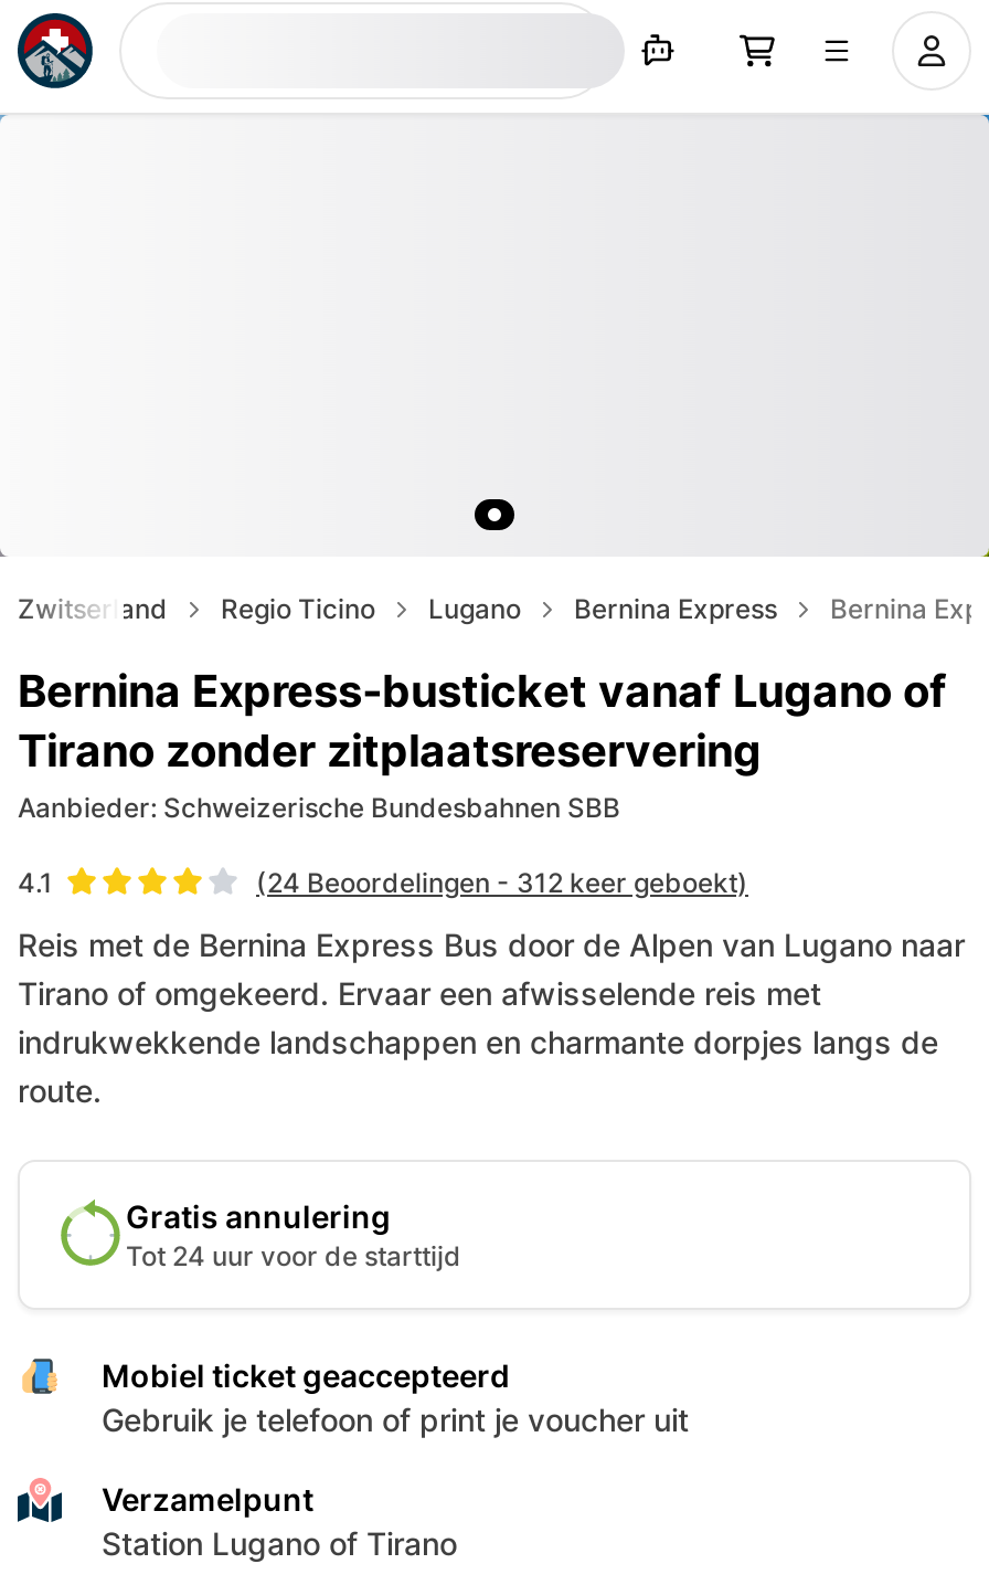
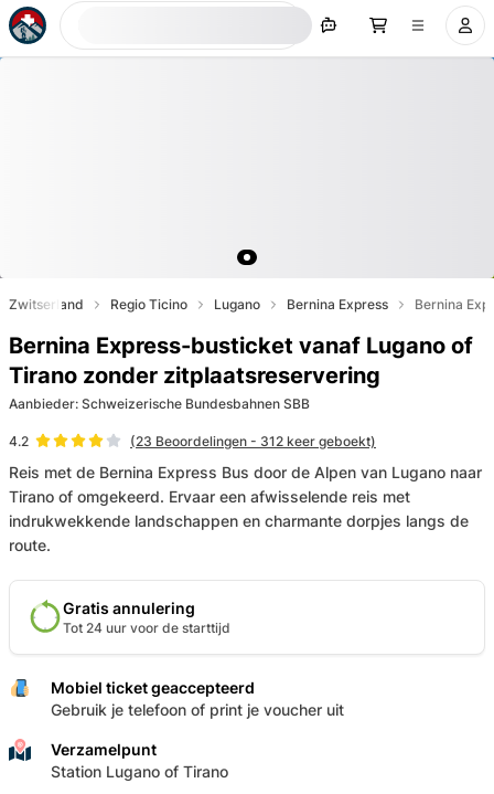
[18,866,53,899] 4.1 -> [9,433,29,449] 4.2
[256,865,748,898] (24 Beoordelingen - 312 keer geboekt) -> [130,432,376,449] (23 Beoordelingen - 312 keer geboekt)

